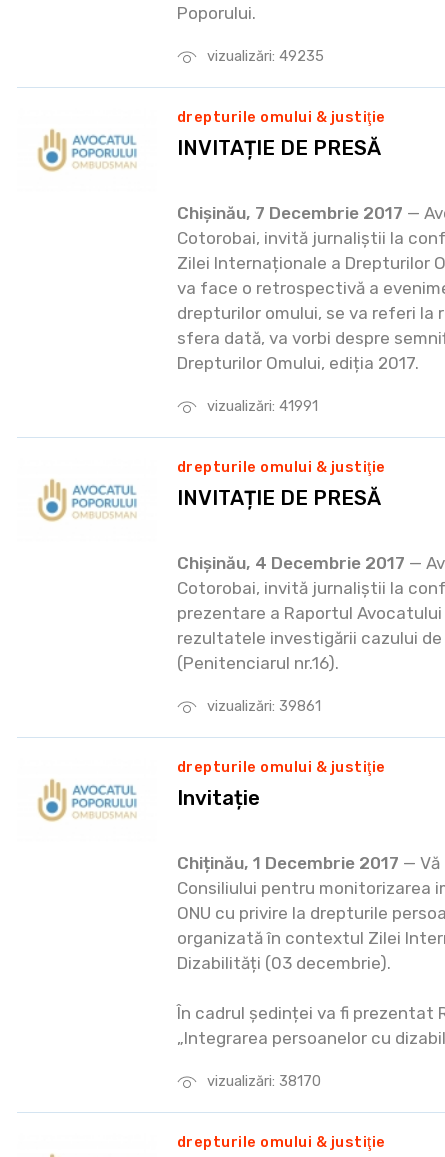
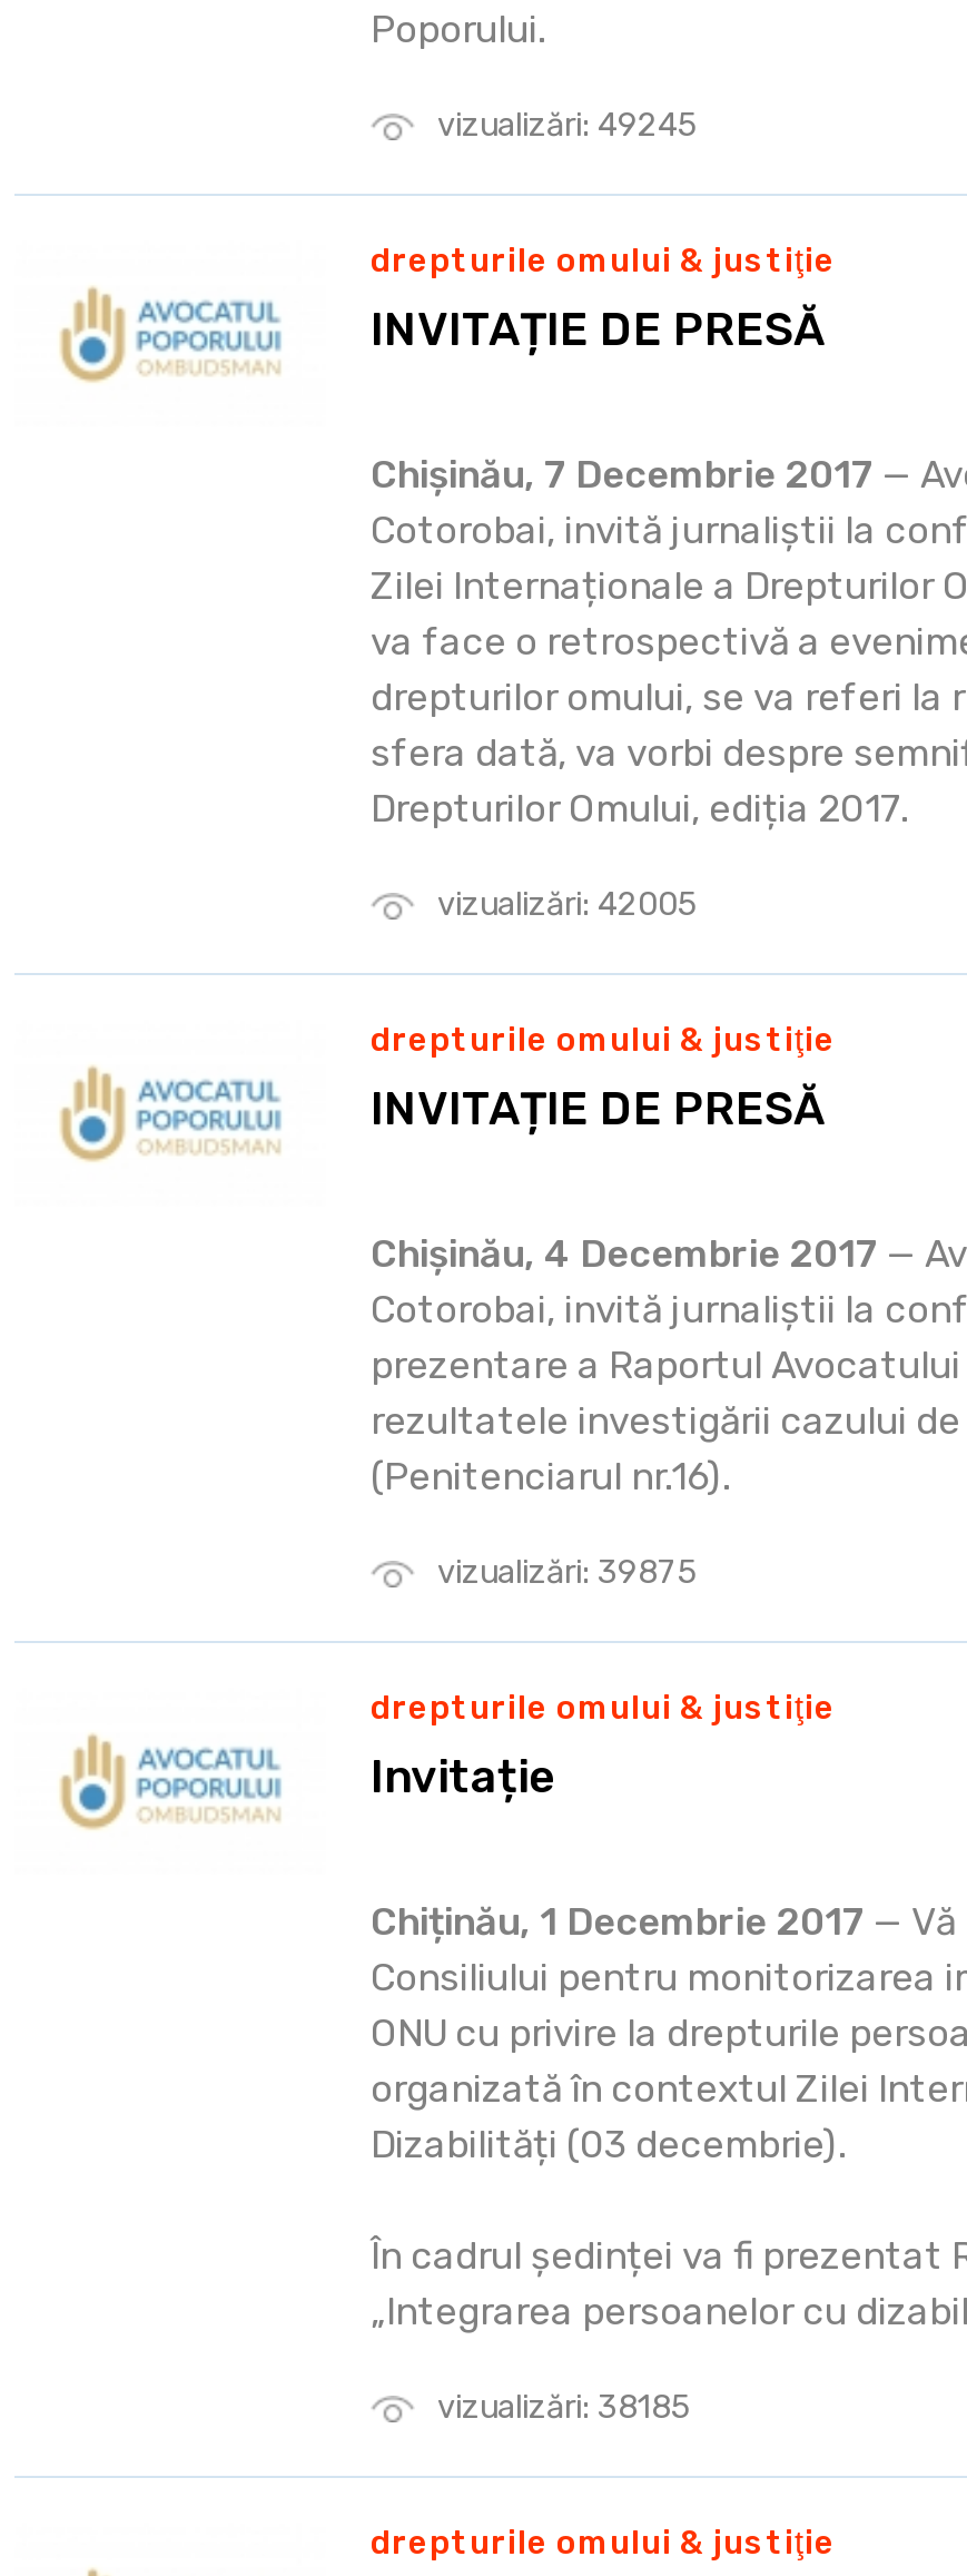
[207,47,324,65] vizualizări: 49235 -> [437,105,698,145] vizualizări: 49245
[207,397,318,415] vizualizări: 41991 -> [437,884,698,924] vizualizări: 42005
[207,697,321,715] vizualizări: 39861 -> [437,1552,698,1592] vizualizări: 39875
[207,1072,321,1090] vizualizări: 38170 -> [437,2387,691,2427] vizualizări: 38185

